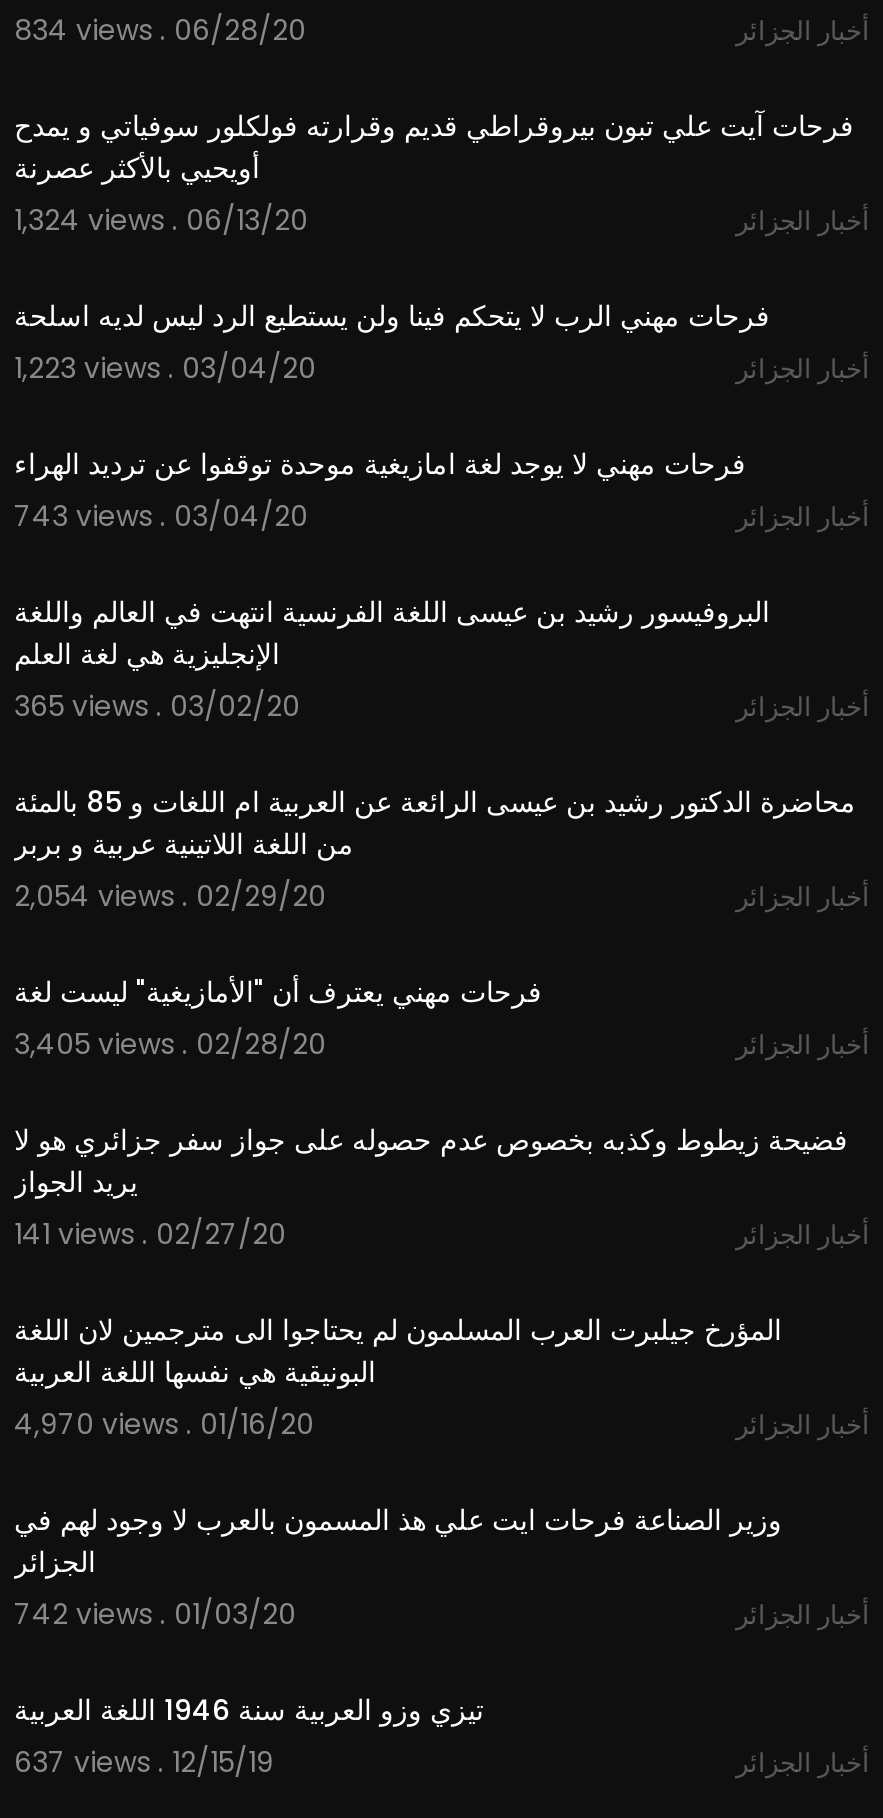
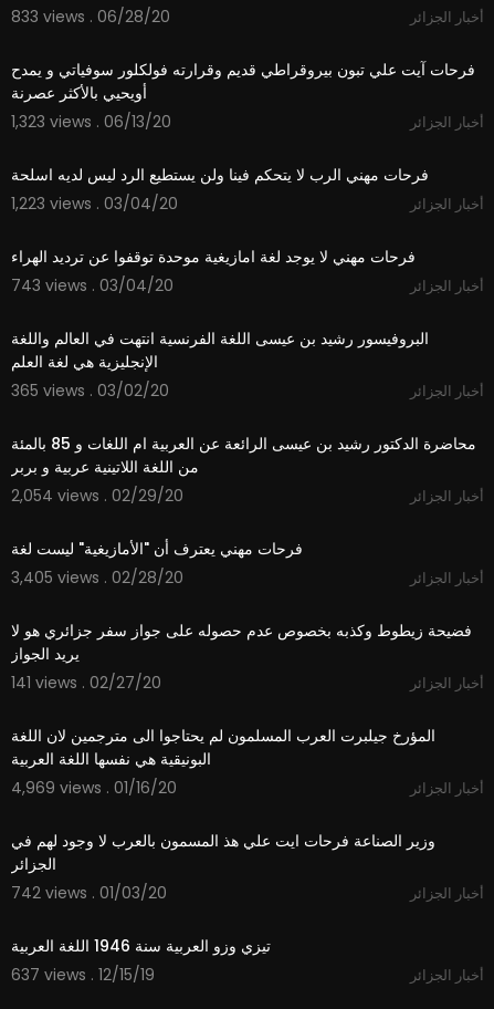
[14,10,306,50] 834 views . 06/28/20 -> [11,6,170,28] 833 views . 06/28/20
[14,200,308,240] 1,324 views . 06/13/20 -> [11,111,171,133] 1,323 views . 06/13/20
[14,1404,314,1444] 4,970 views . 01/16/20 -> [11,777,177,799] 4,969 views . 01/16/20

